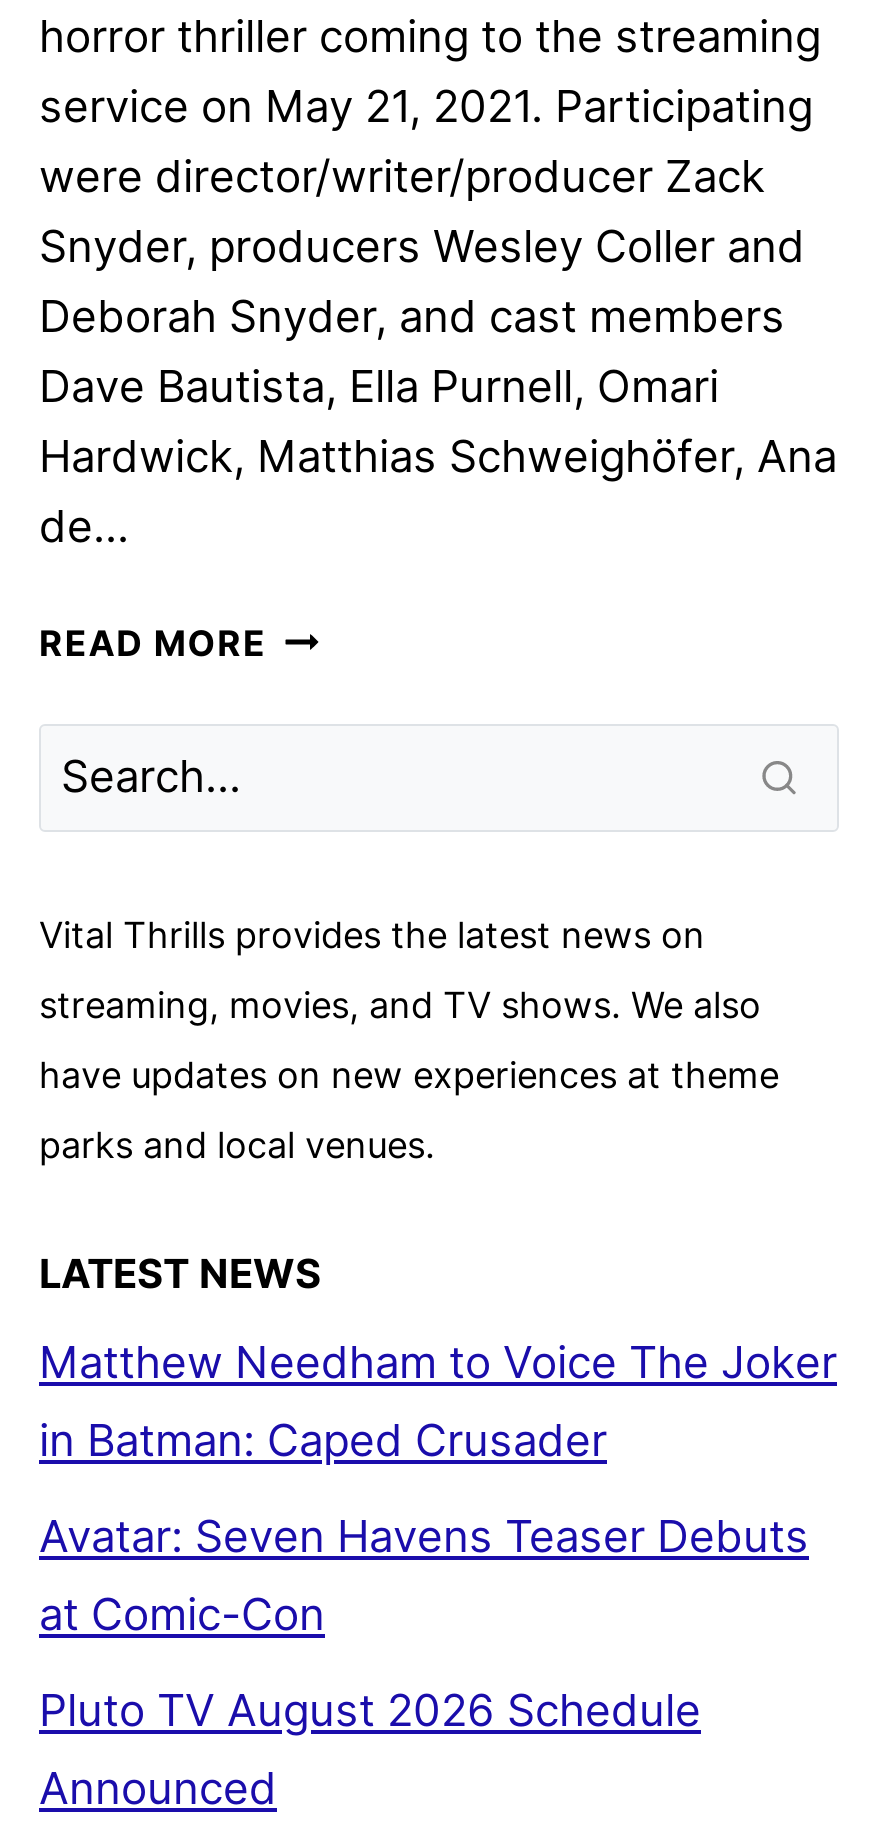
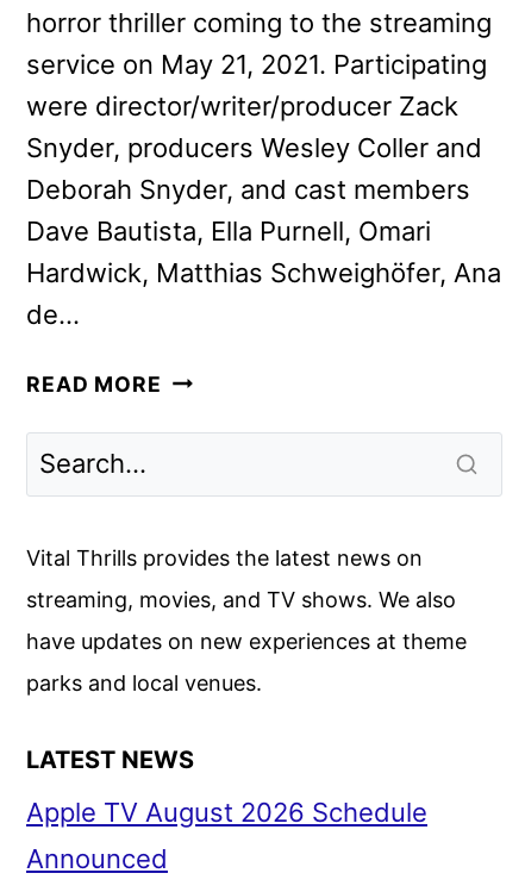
[39,1336,837,1736] Matthew Needham to Voice The Joker | in Batman: Caped Crusader | Avatar: Seven Havens Teaser Debuts | at Comic-Con | Pluto TV August 2026 Schedule -> [26,797,427,828] Apple TV August 2026 Schedule

